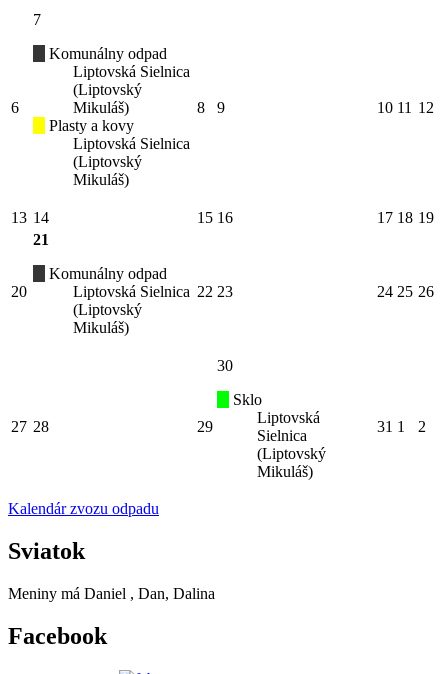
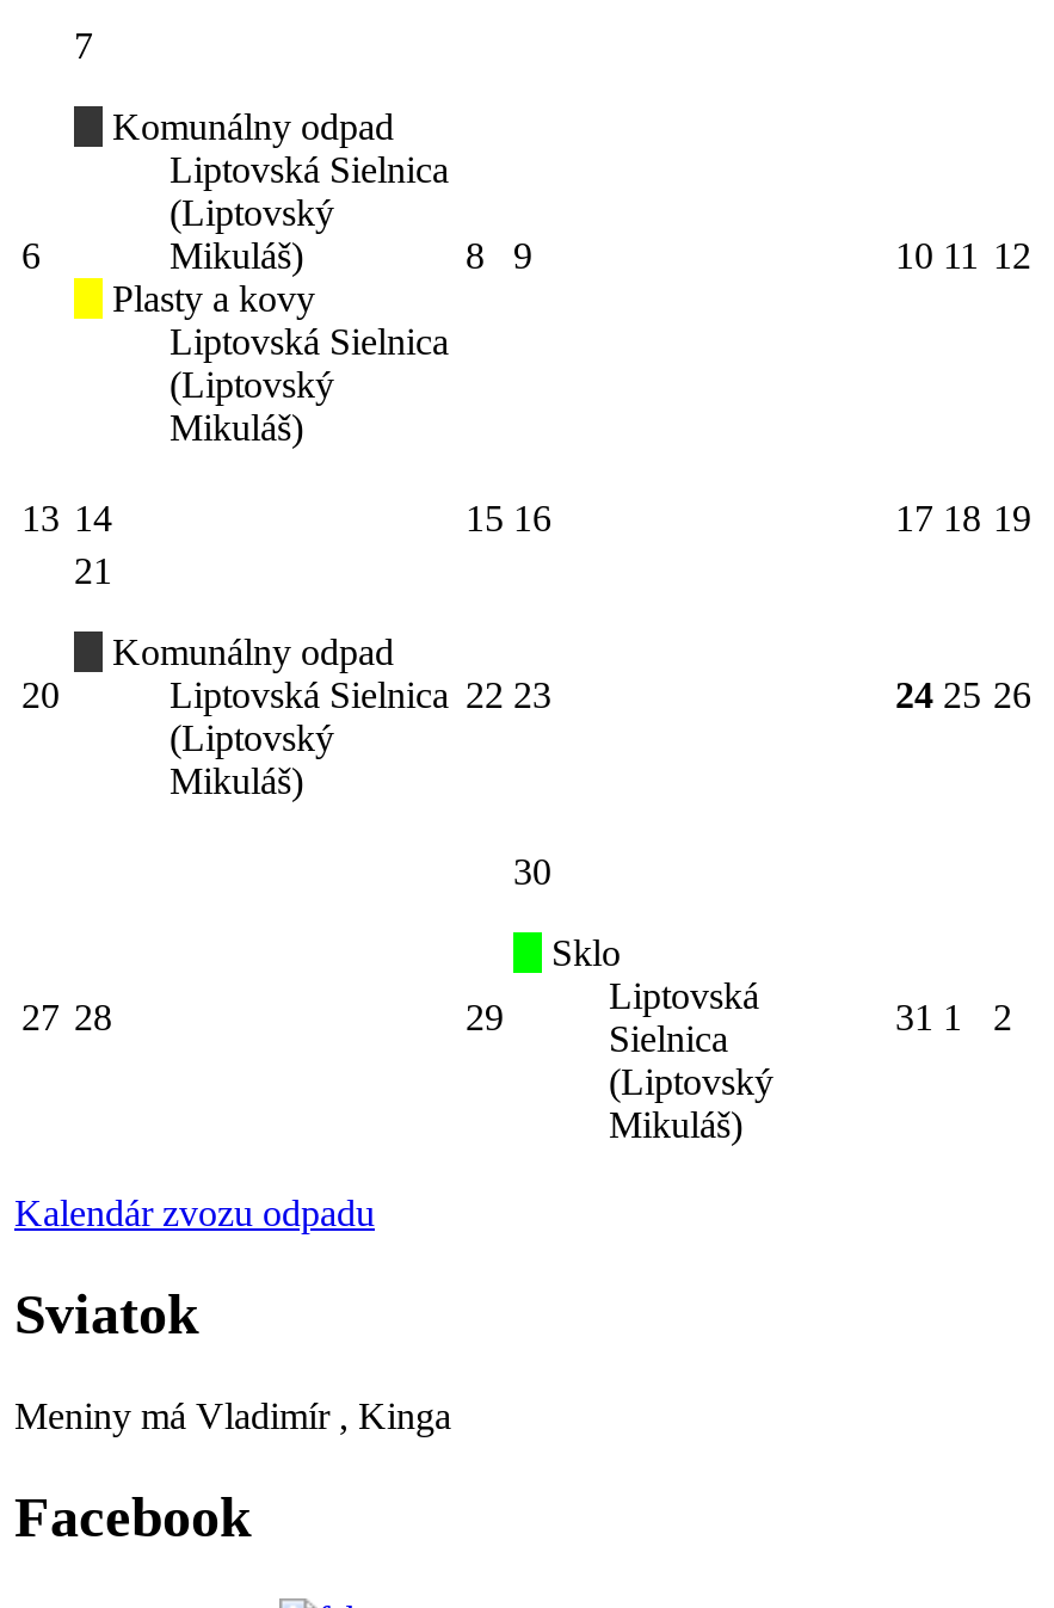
[8,585,215,602] Meniny má Daniel , Dan, Dalina -> [14,1395,451,1436] Meniny má Vladimír , Kinga

